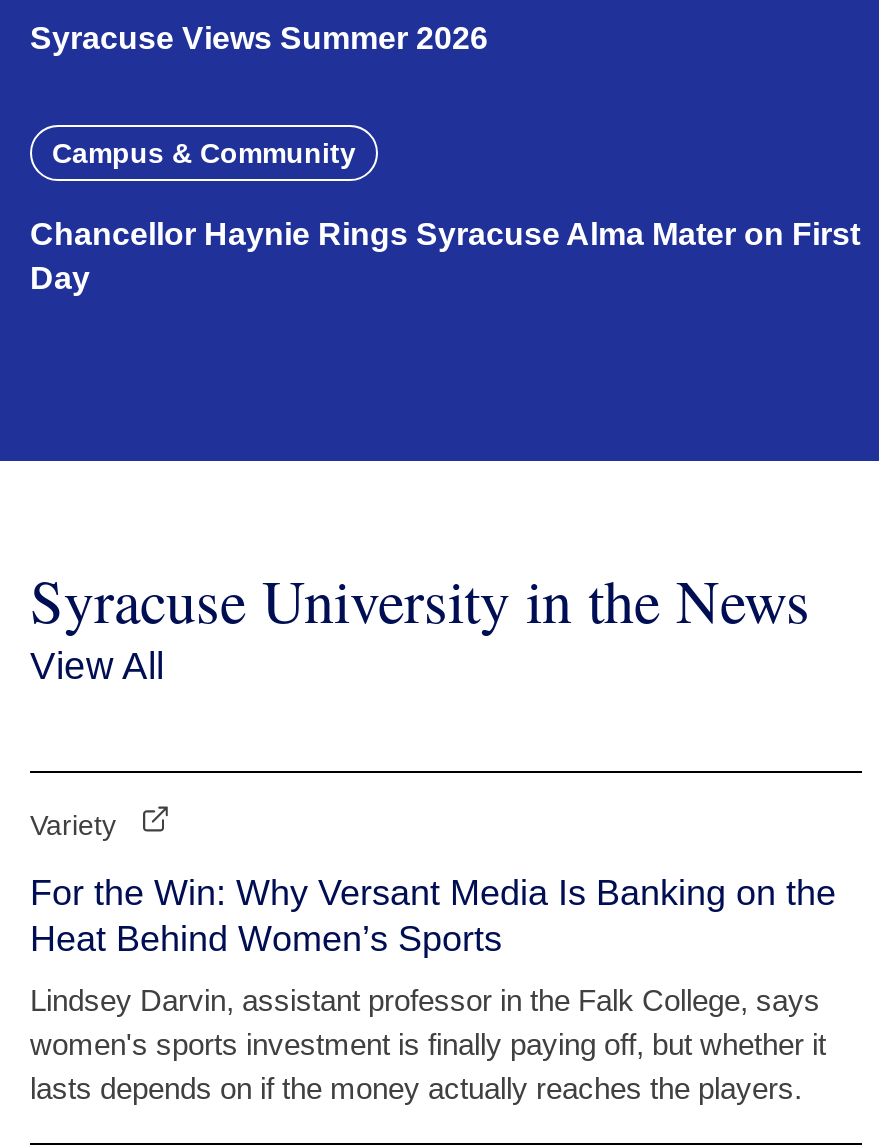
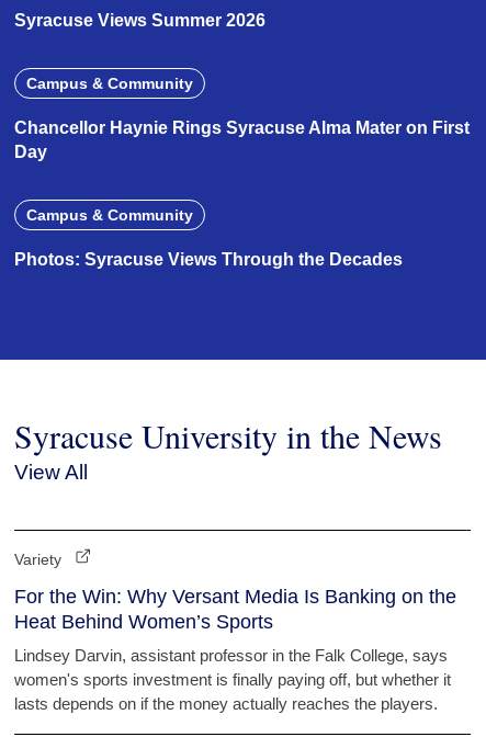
none -> [14,207,403,269] Campus & Community | Photos: Syracuse Views Through the Decades

